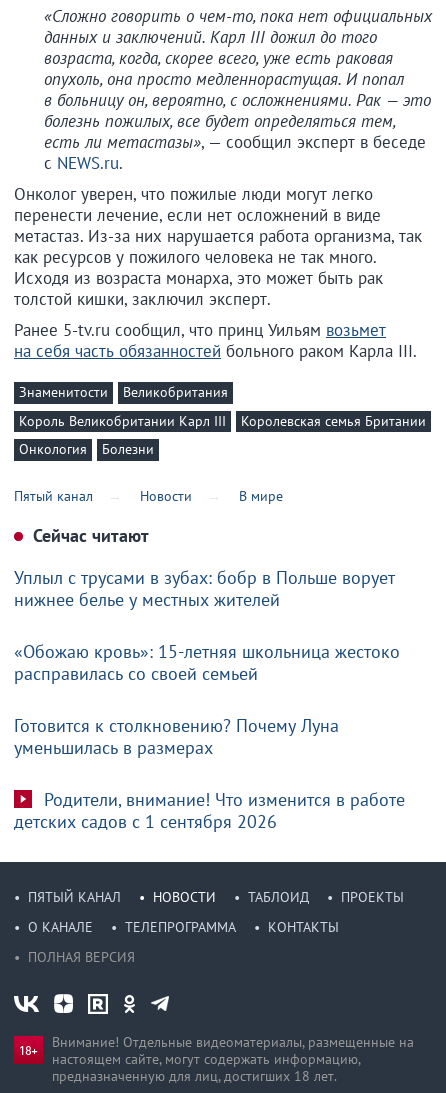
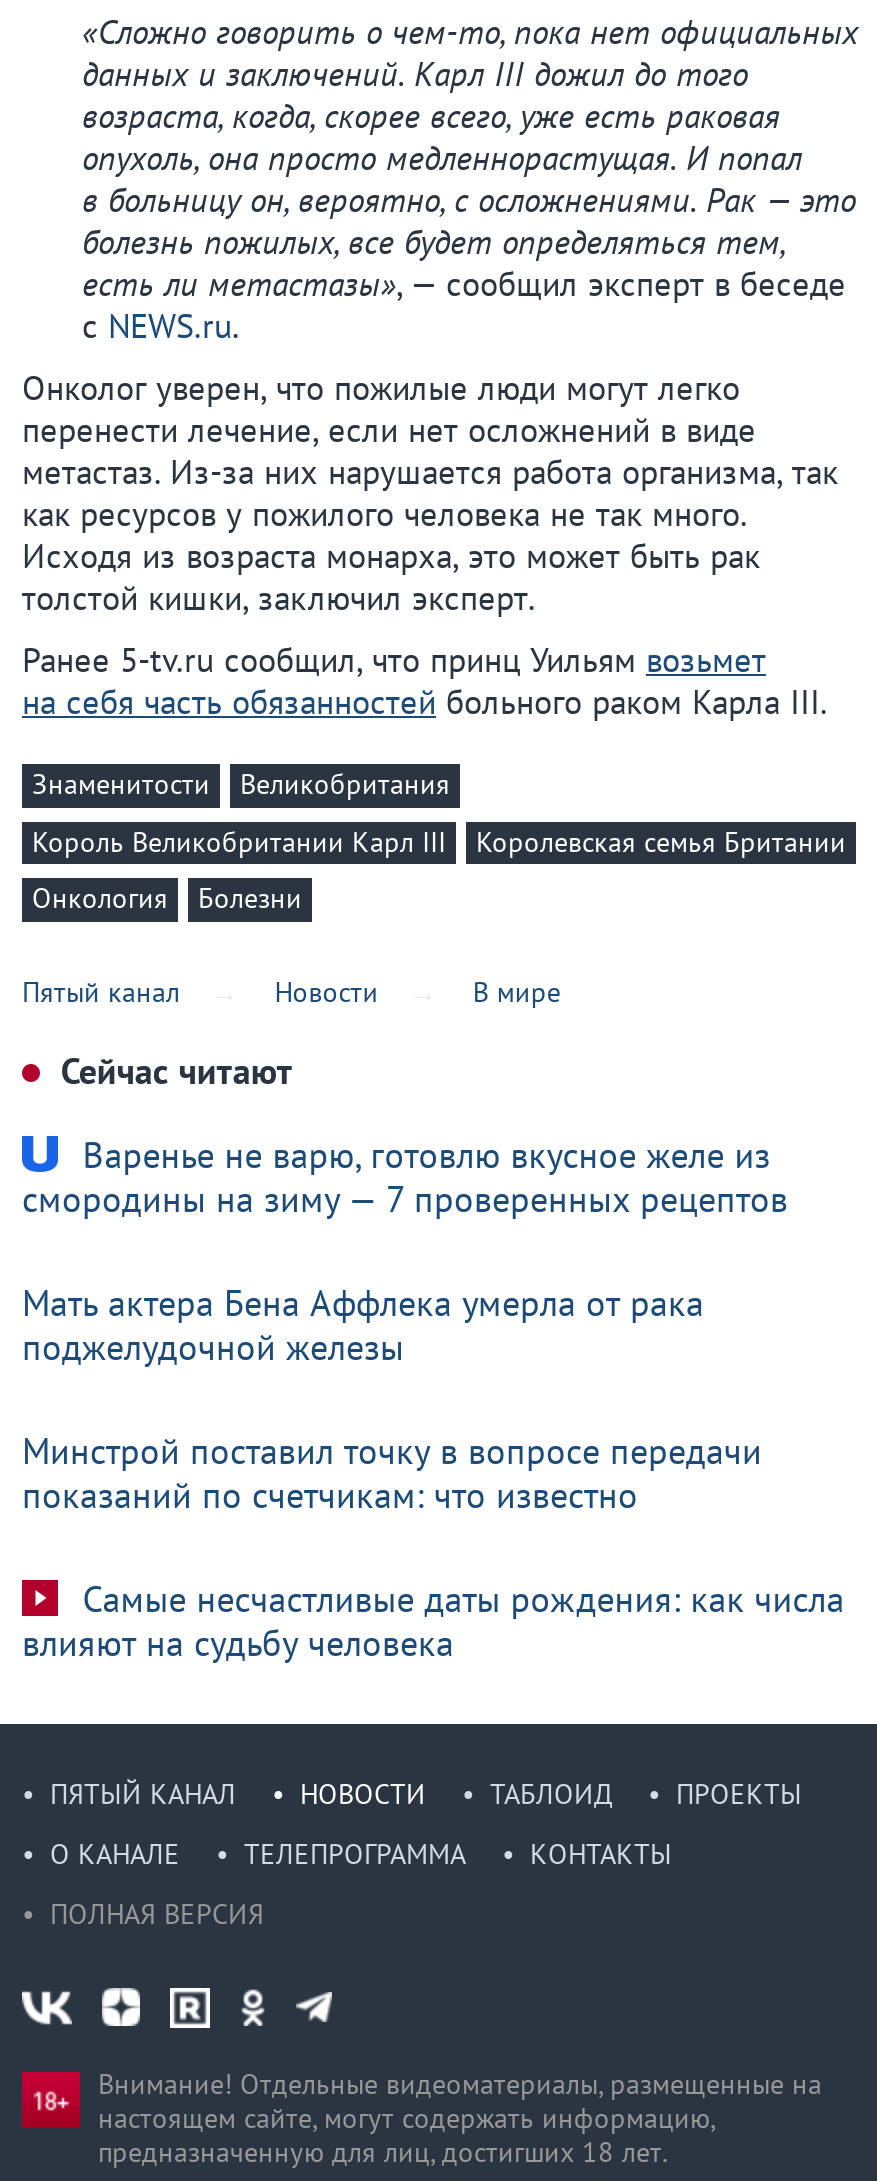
[14,566,395,611] Уплыл с трусами в зубах: бобр в Польше ворует | нижнее белье у местных жителей -> [22,1132,788,1222] Варенье не варю, готовлю вкусное желе из | смородины на зиму — 7 проверенных рецептов
[14,640,400,685] «Обожаю кровь»: 15-летняя школьница жестоко | расправилась со своей семьей -> [22,1280,704,1370] Мать актера Бена Аффлека умерла от рака | поджелудочной железы
[14,714,339,759] Готовится к столкновению? Почему Луна | уменьшилась в размерах -> [22,1428,762,1518] Минстрой поставил точку в вопросе передачи | показаний по счетчикам: что известно
[14,788,405,833] Родители, внимание! Что изменится в работе | детских садов с 1 сентября 2026 -> [22,1576,844,1666] Самые несчастливые даты рождения: как числа | влияют на судьбу человека

